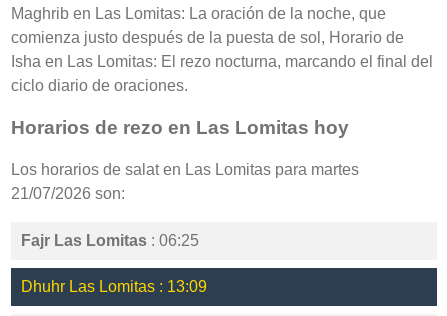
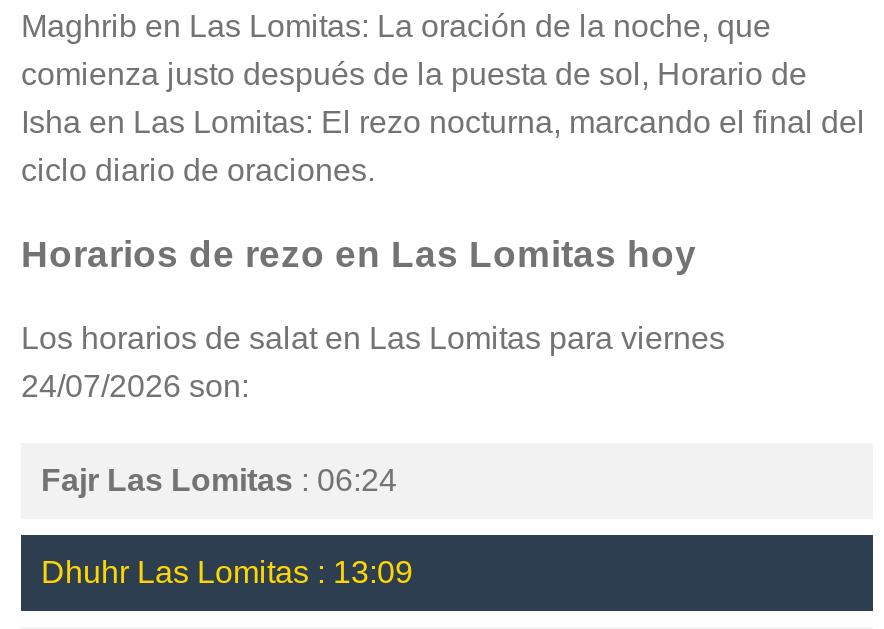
[11,161,359,178] Los horarios de salat en Las Lomitas para martes -> [21,321,725,355] Los horarios de salat en Las Lomitas para viernes
[11,185,125,202] 21/07/2026 son: -> [21,369,249,403] 24/07/2026 son:
[21,232,199,249] Fajr Las Lomitas: 06:25 -> [41,463,397,497] Fajr Las Lomitas: 06:24

